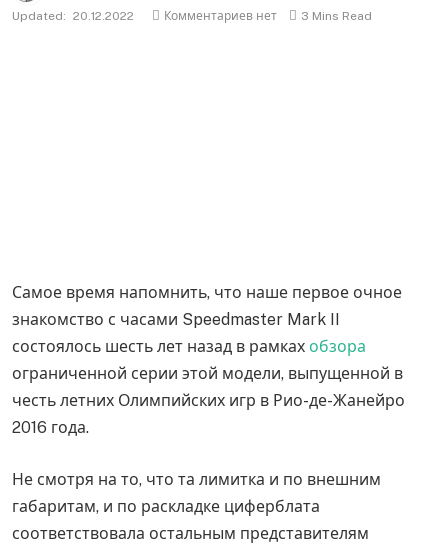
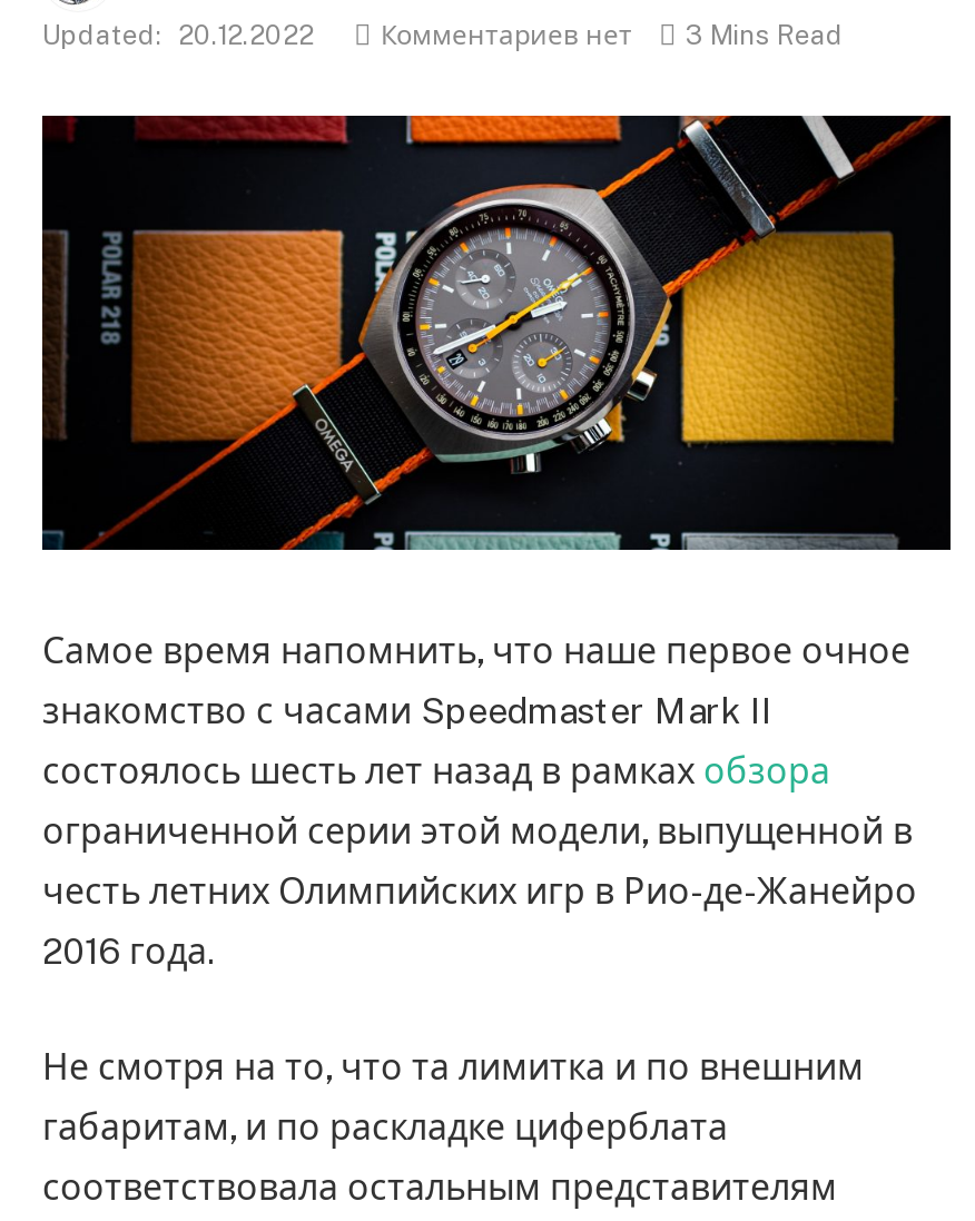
none -> [40,114,953,552] [image]

